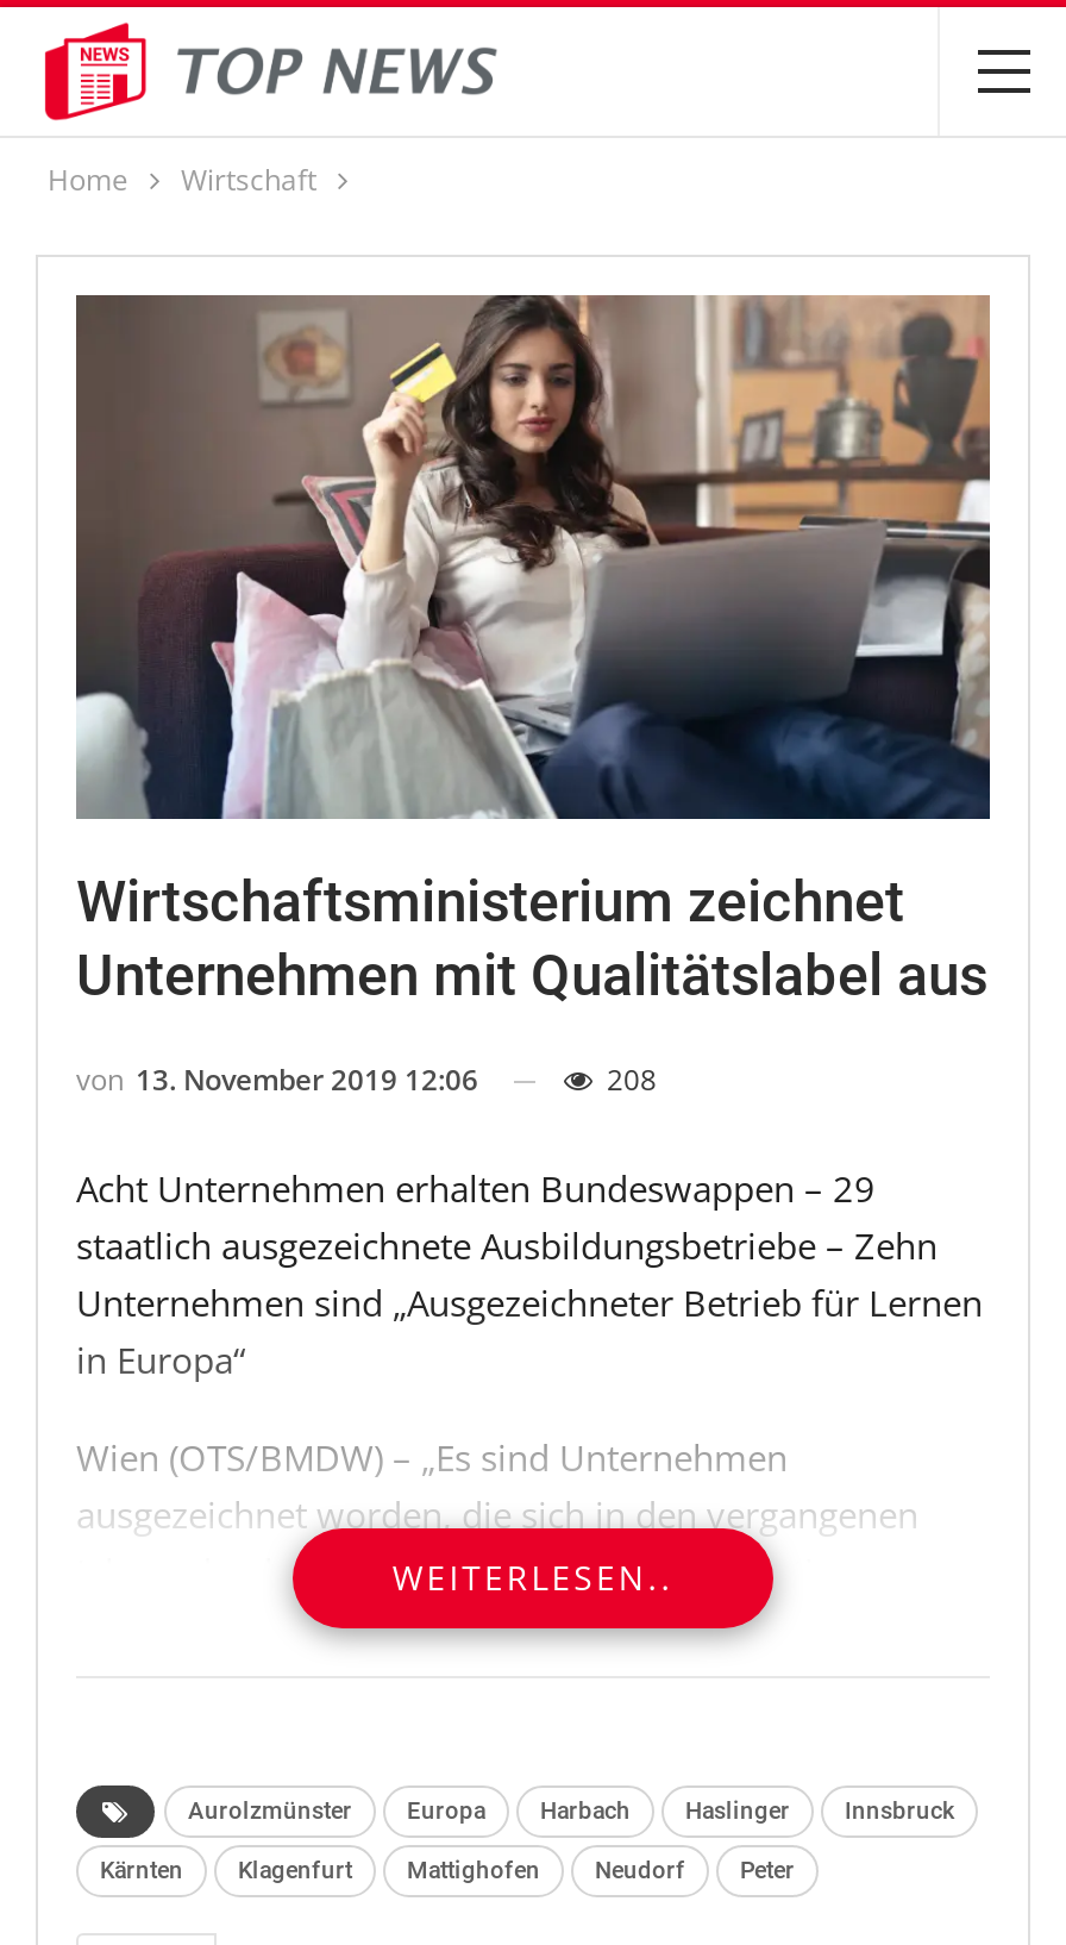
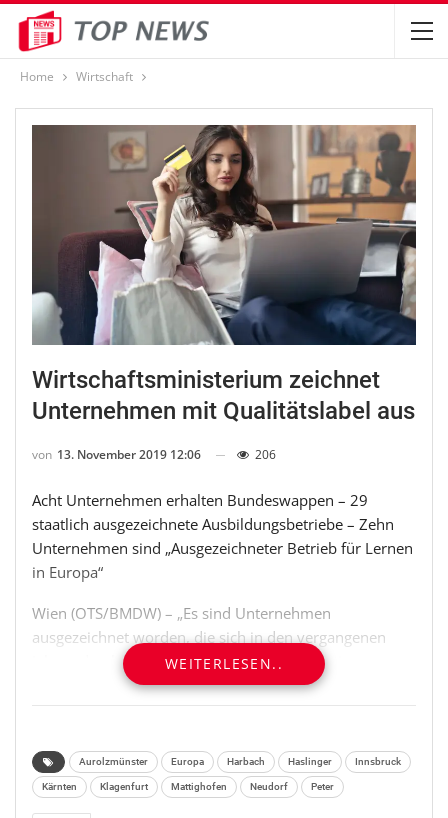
[600,1060,657,1100] 208 -> [252,446,276,463] 206

